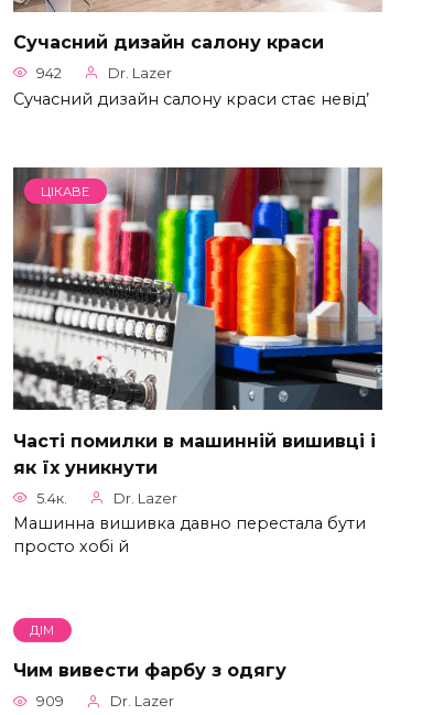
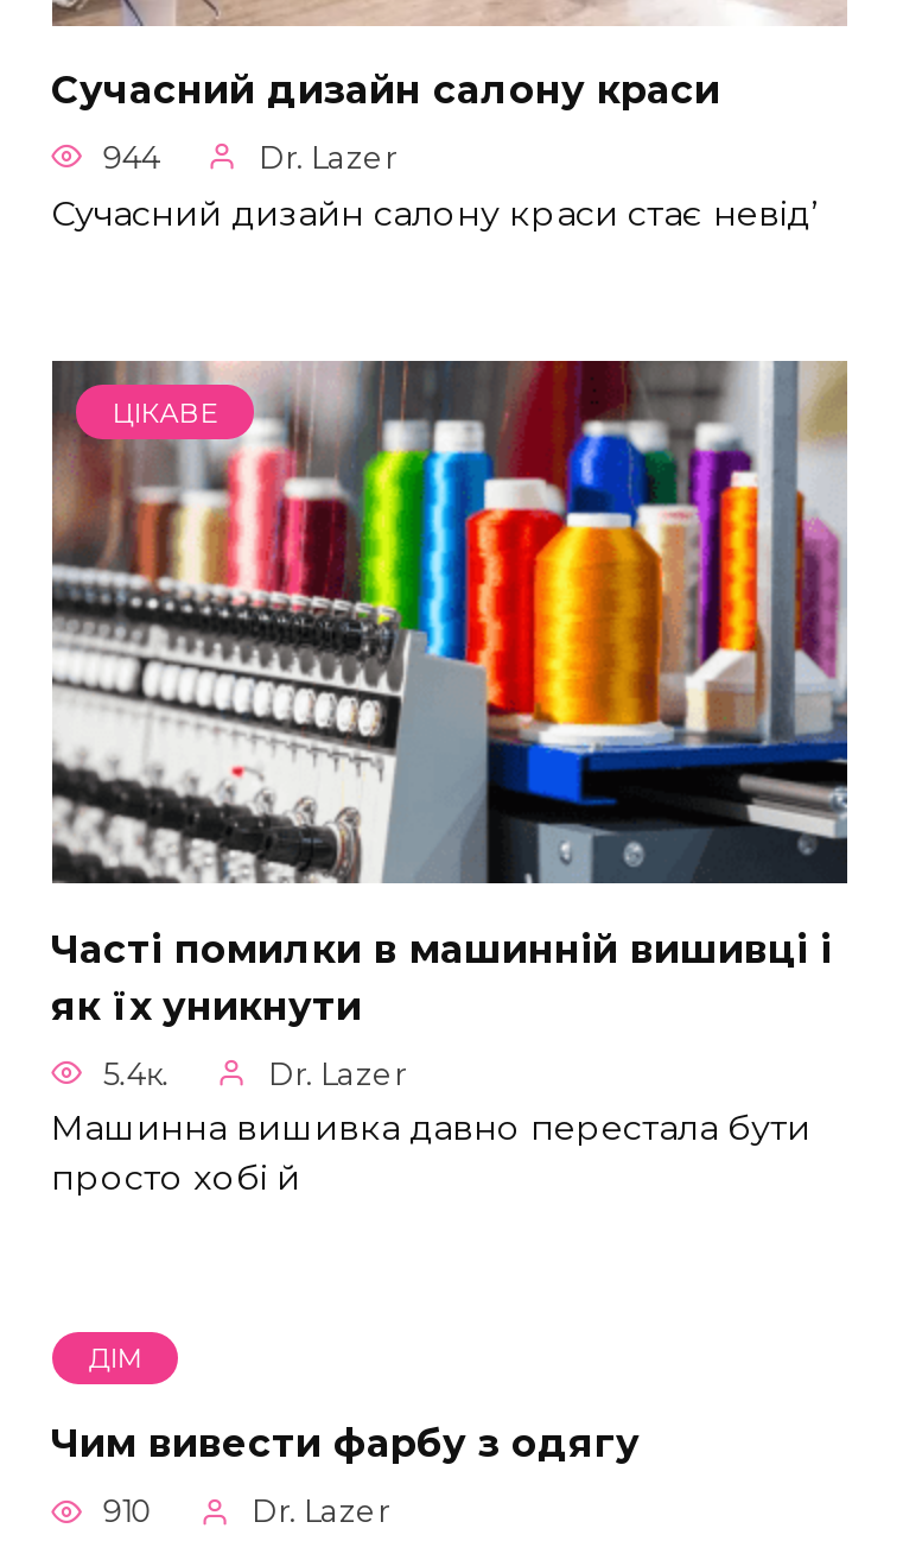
[37,65,62,81] 942 -> [103,140,159,175] 944
[37,693,64,710] 909 -> [103,1494,152,1530] 910

